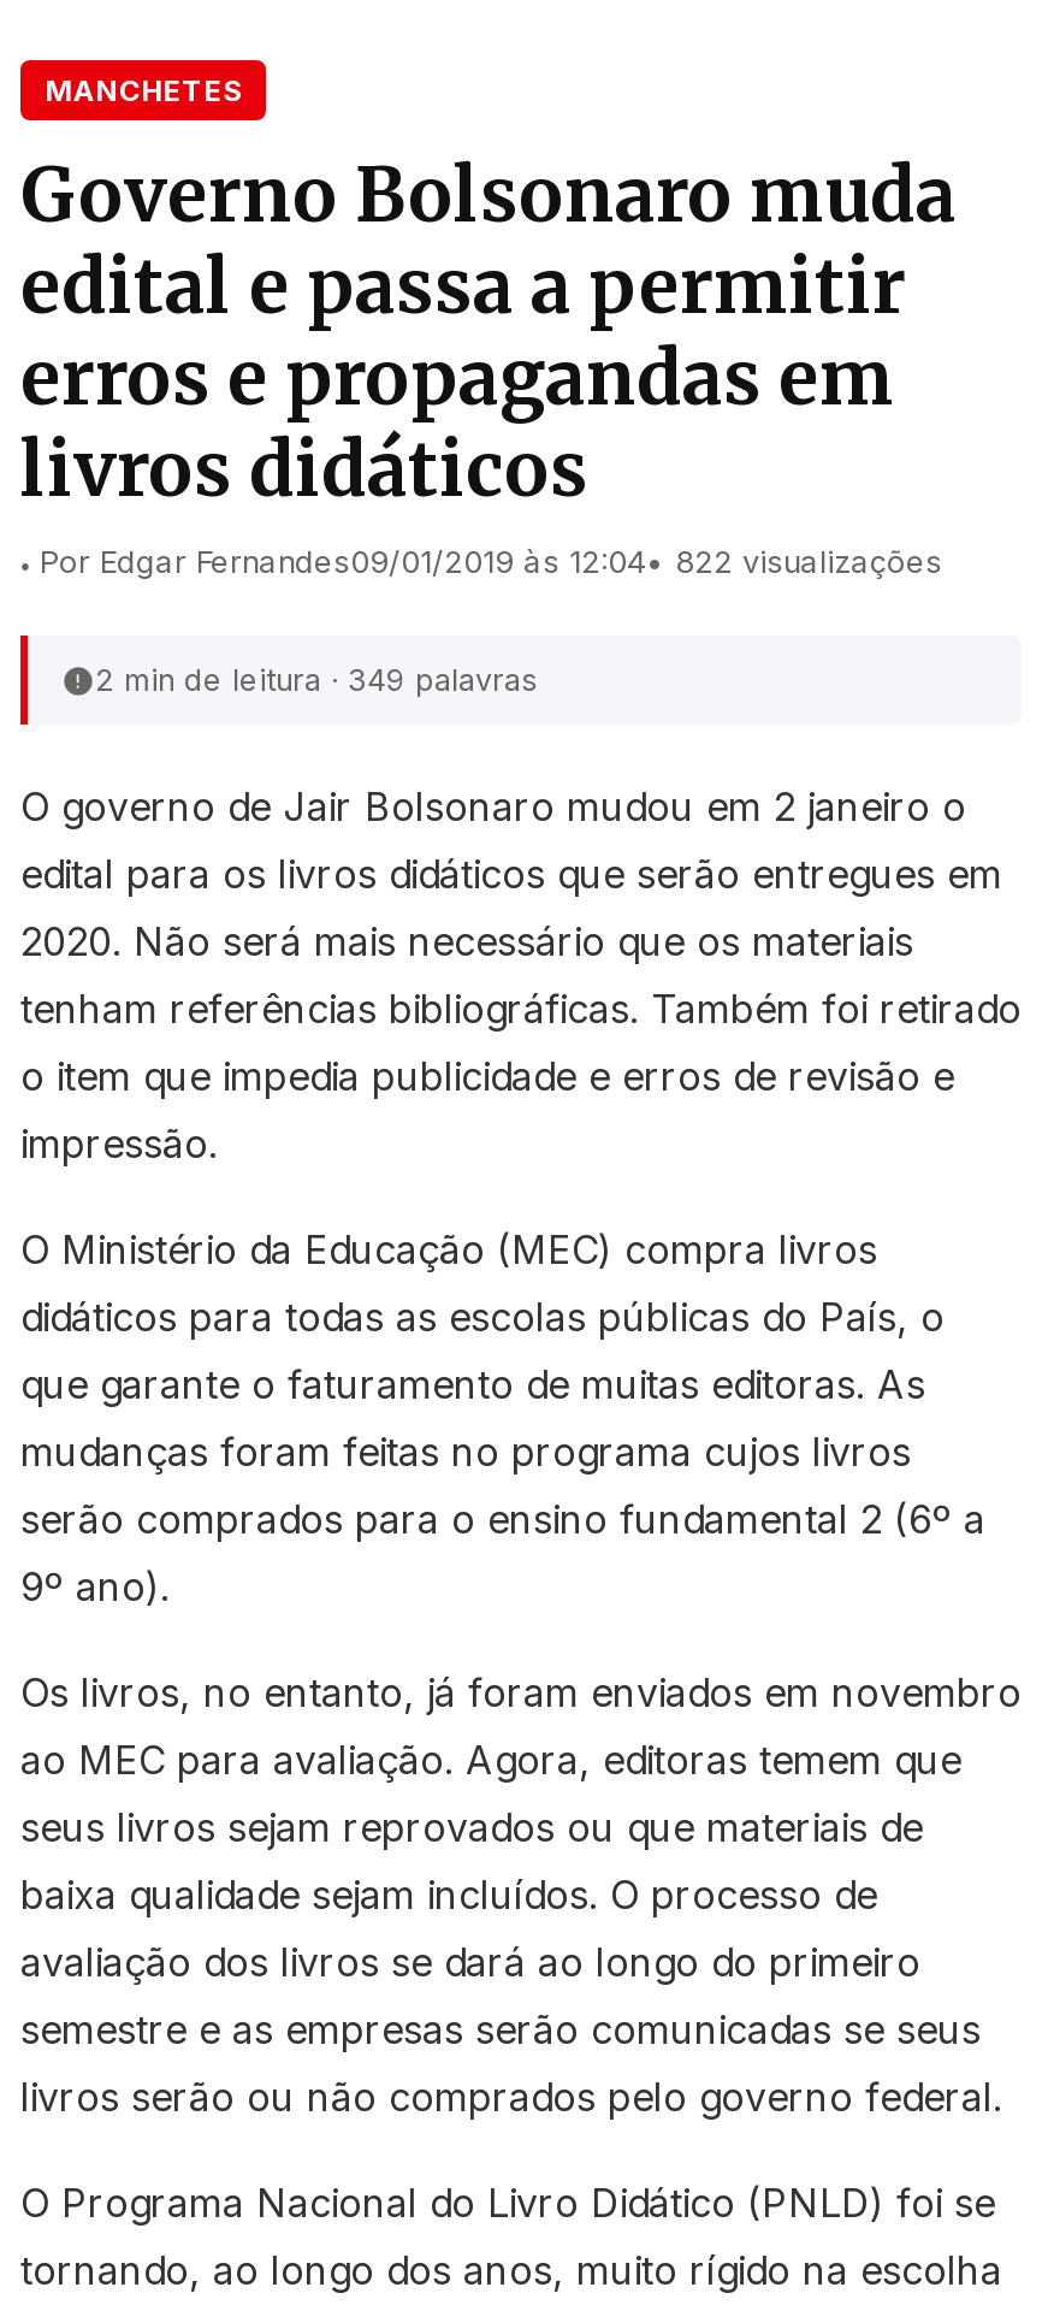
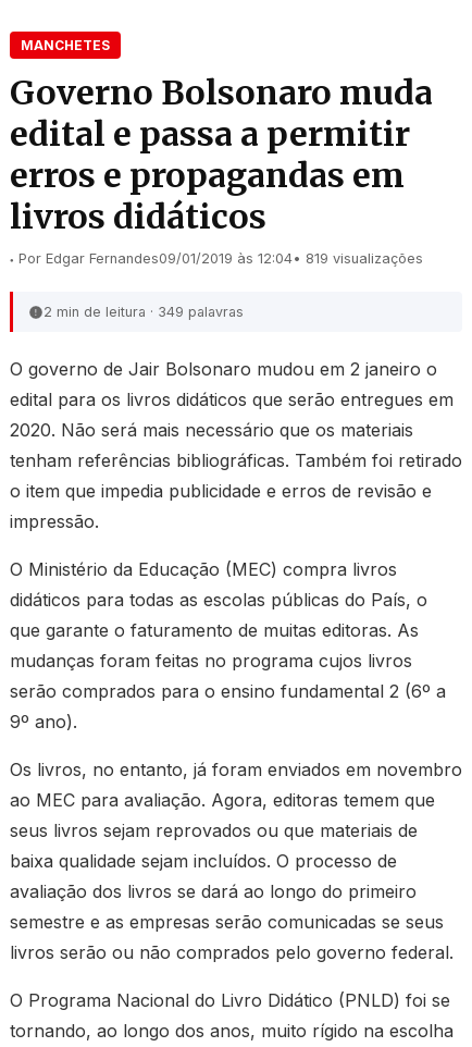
[40,544,942,580] Por Edgar Fernandes09/01/2019 às 12:04• 822 visualizações -> [18,250,423,267] Por Edgar Fernandes09/01/2019 às 12:04• 819 visualizações

